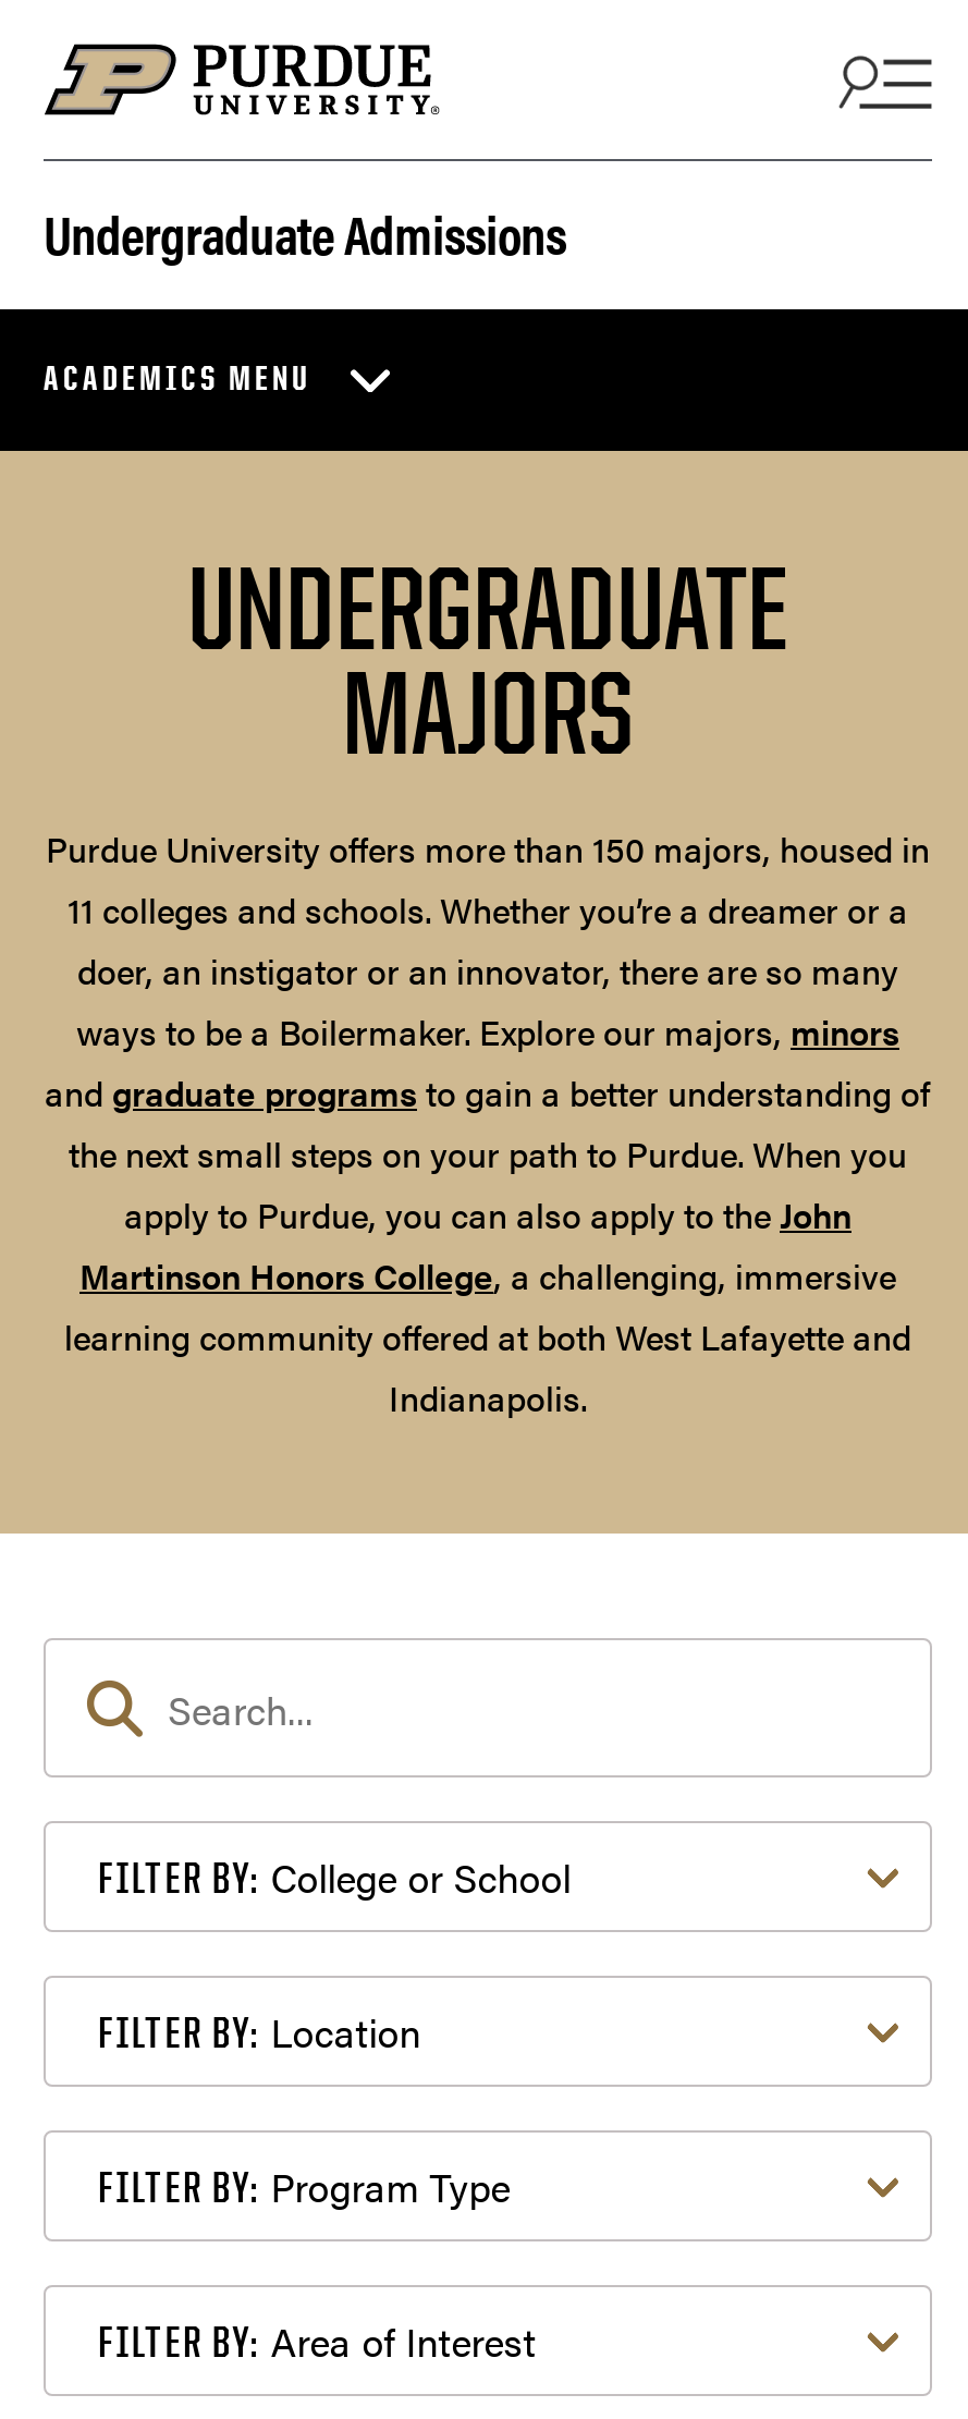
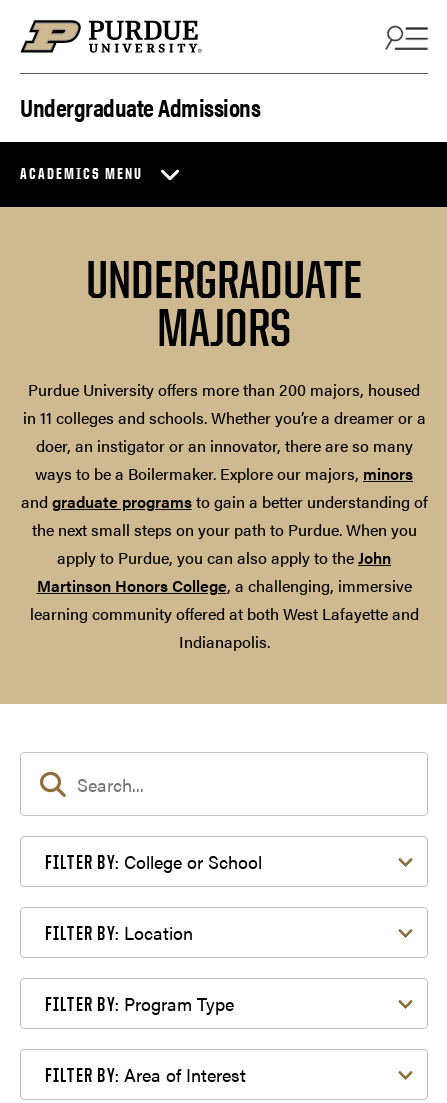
[46,824,930,935] Purdue University offers more than 150 majors, housed in | 11 colleges and schools. Whether you’re a dreamer or a -> [22,378,425,429] Purdue University offers more than 200 majors, housed | in 11 colleges and schools. Whether you’re a dreamer or a

